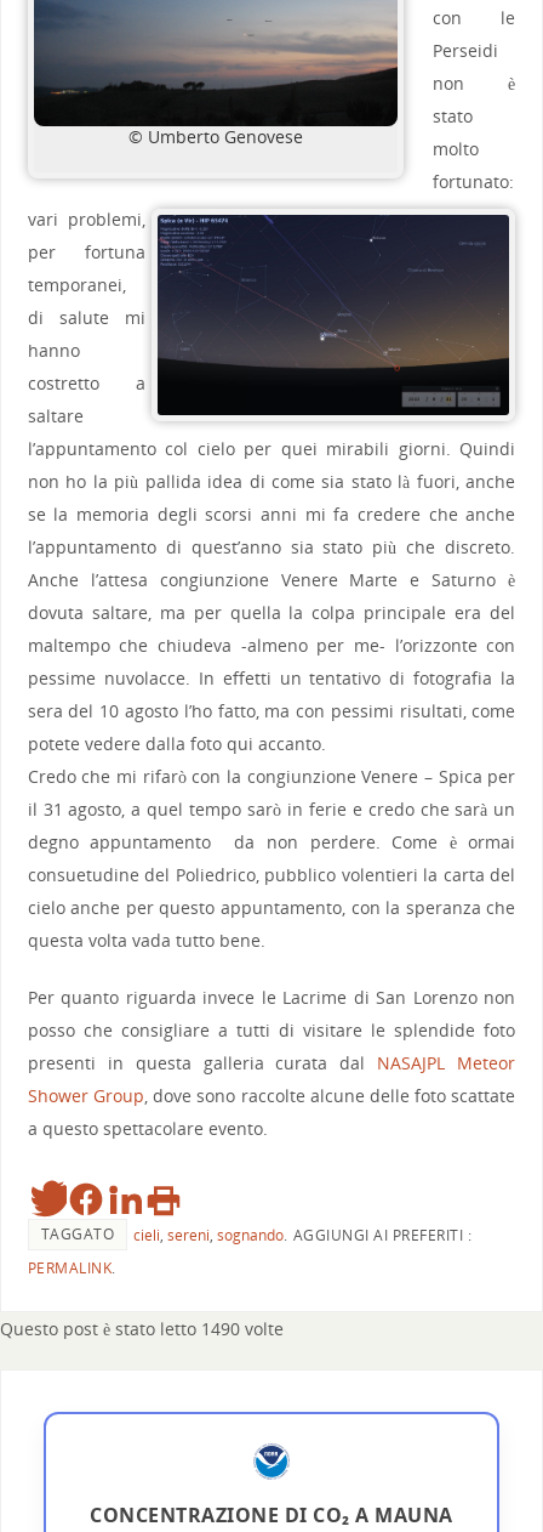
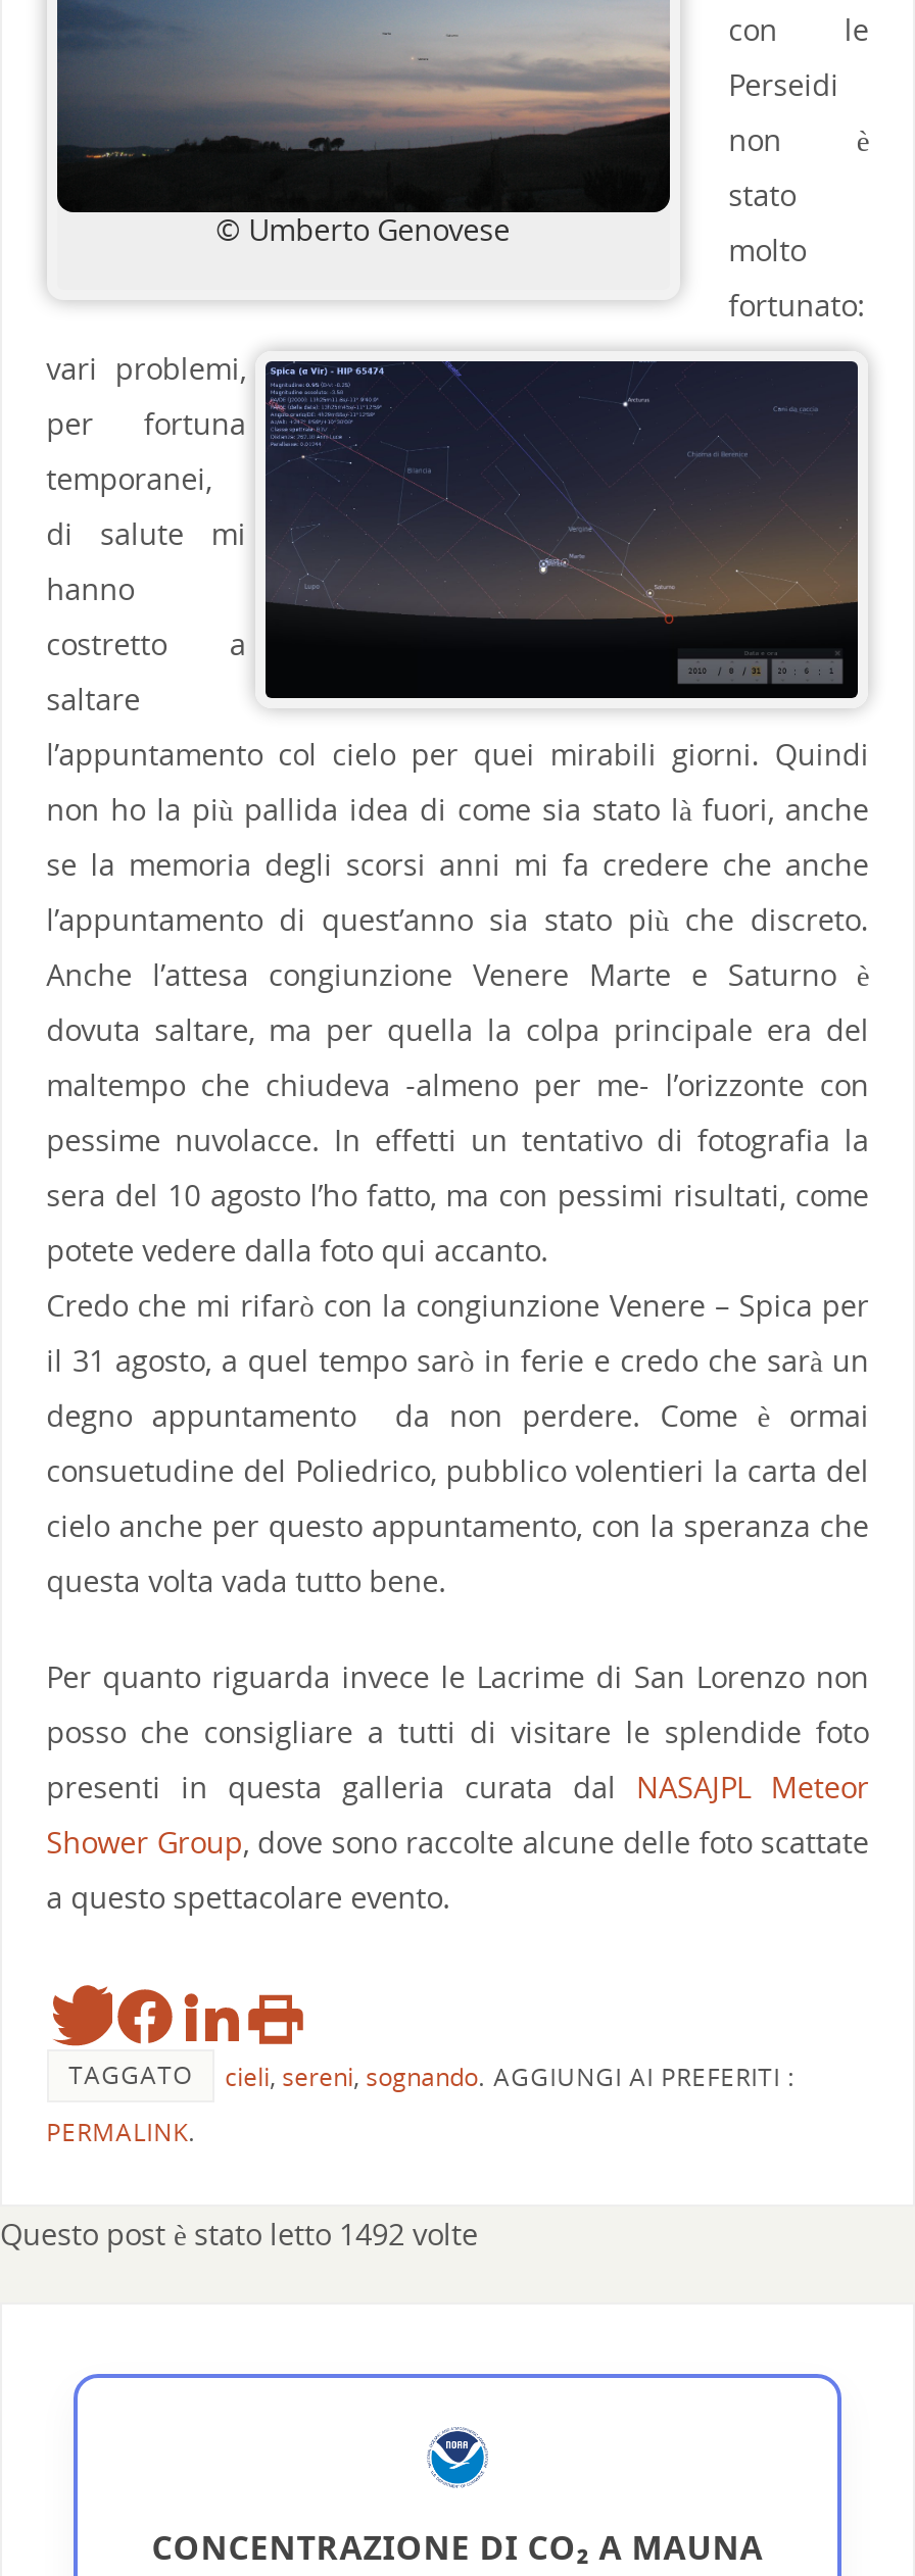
[0,1317,284,1340] Questo post è stato letto 1490 volte -> [0,2214,478,2253] Questo post è stato letto 1492 volte

